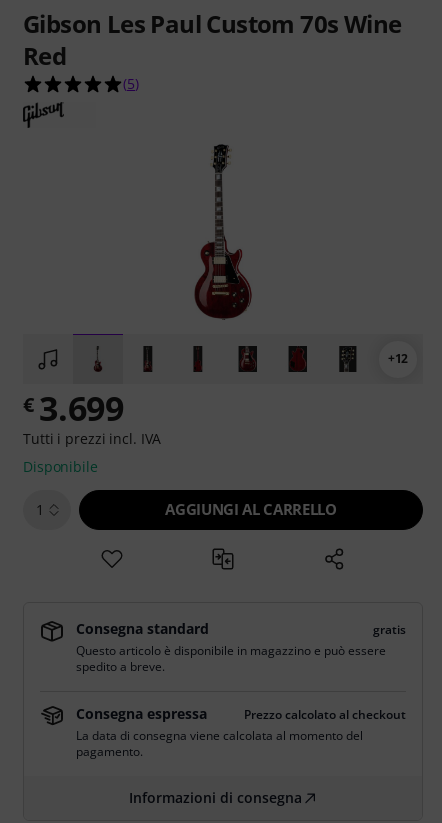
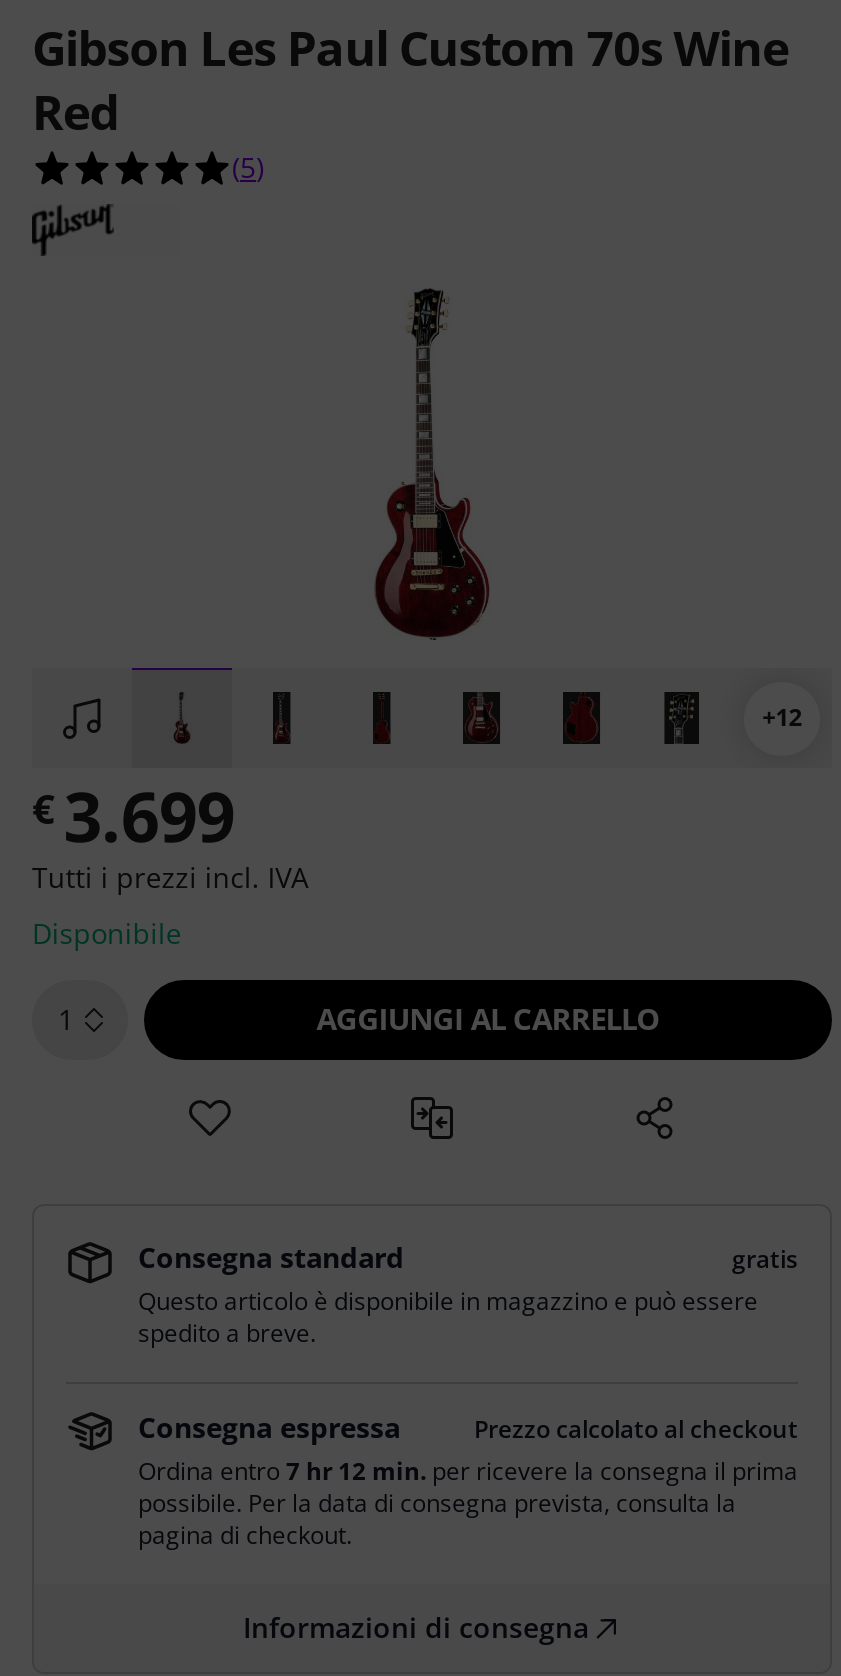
[76,727,363,760] La data di consegna viene calcolata al momento del | pagamento. -> [138,1454,798,1552] Ordina entro 7 hr 12 min. per ricevere la consegna il prima | possibile. Per la data di consegna prevista, consulta la | pagina di checkout.

